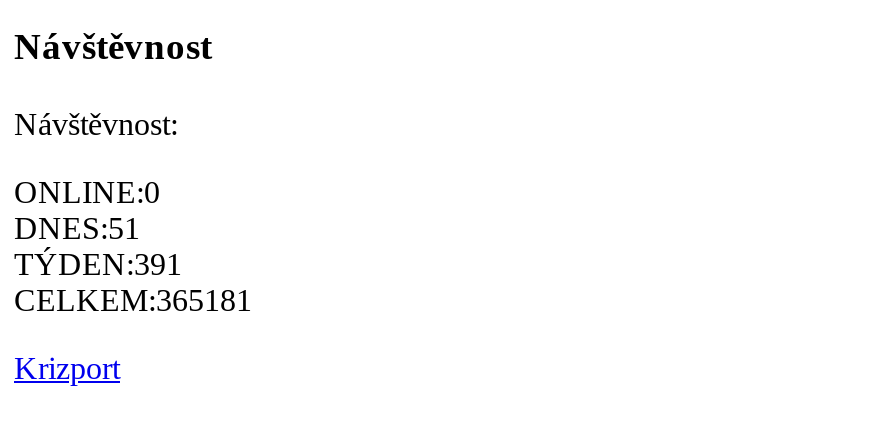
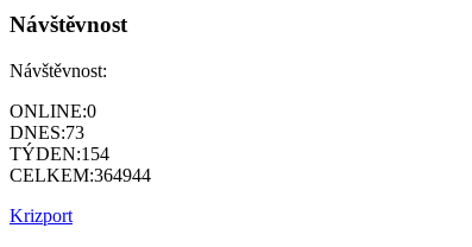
[14,211,140,245] DNES:51 -> [10,123,84,143] DNES:73
[14,247,182,281] TÝDEN:391 -> [10,144,109,164] TÝDEN:154
[14,283,252,317] CELKEM:365181 -> [10,165,151,185] CELKEM:364944

